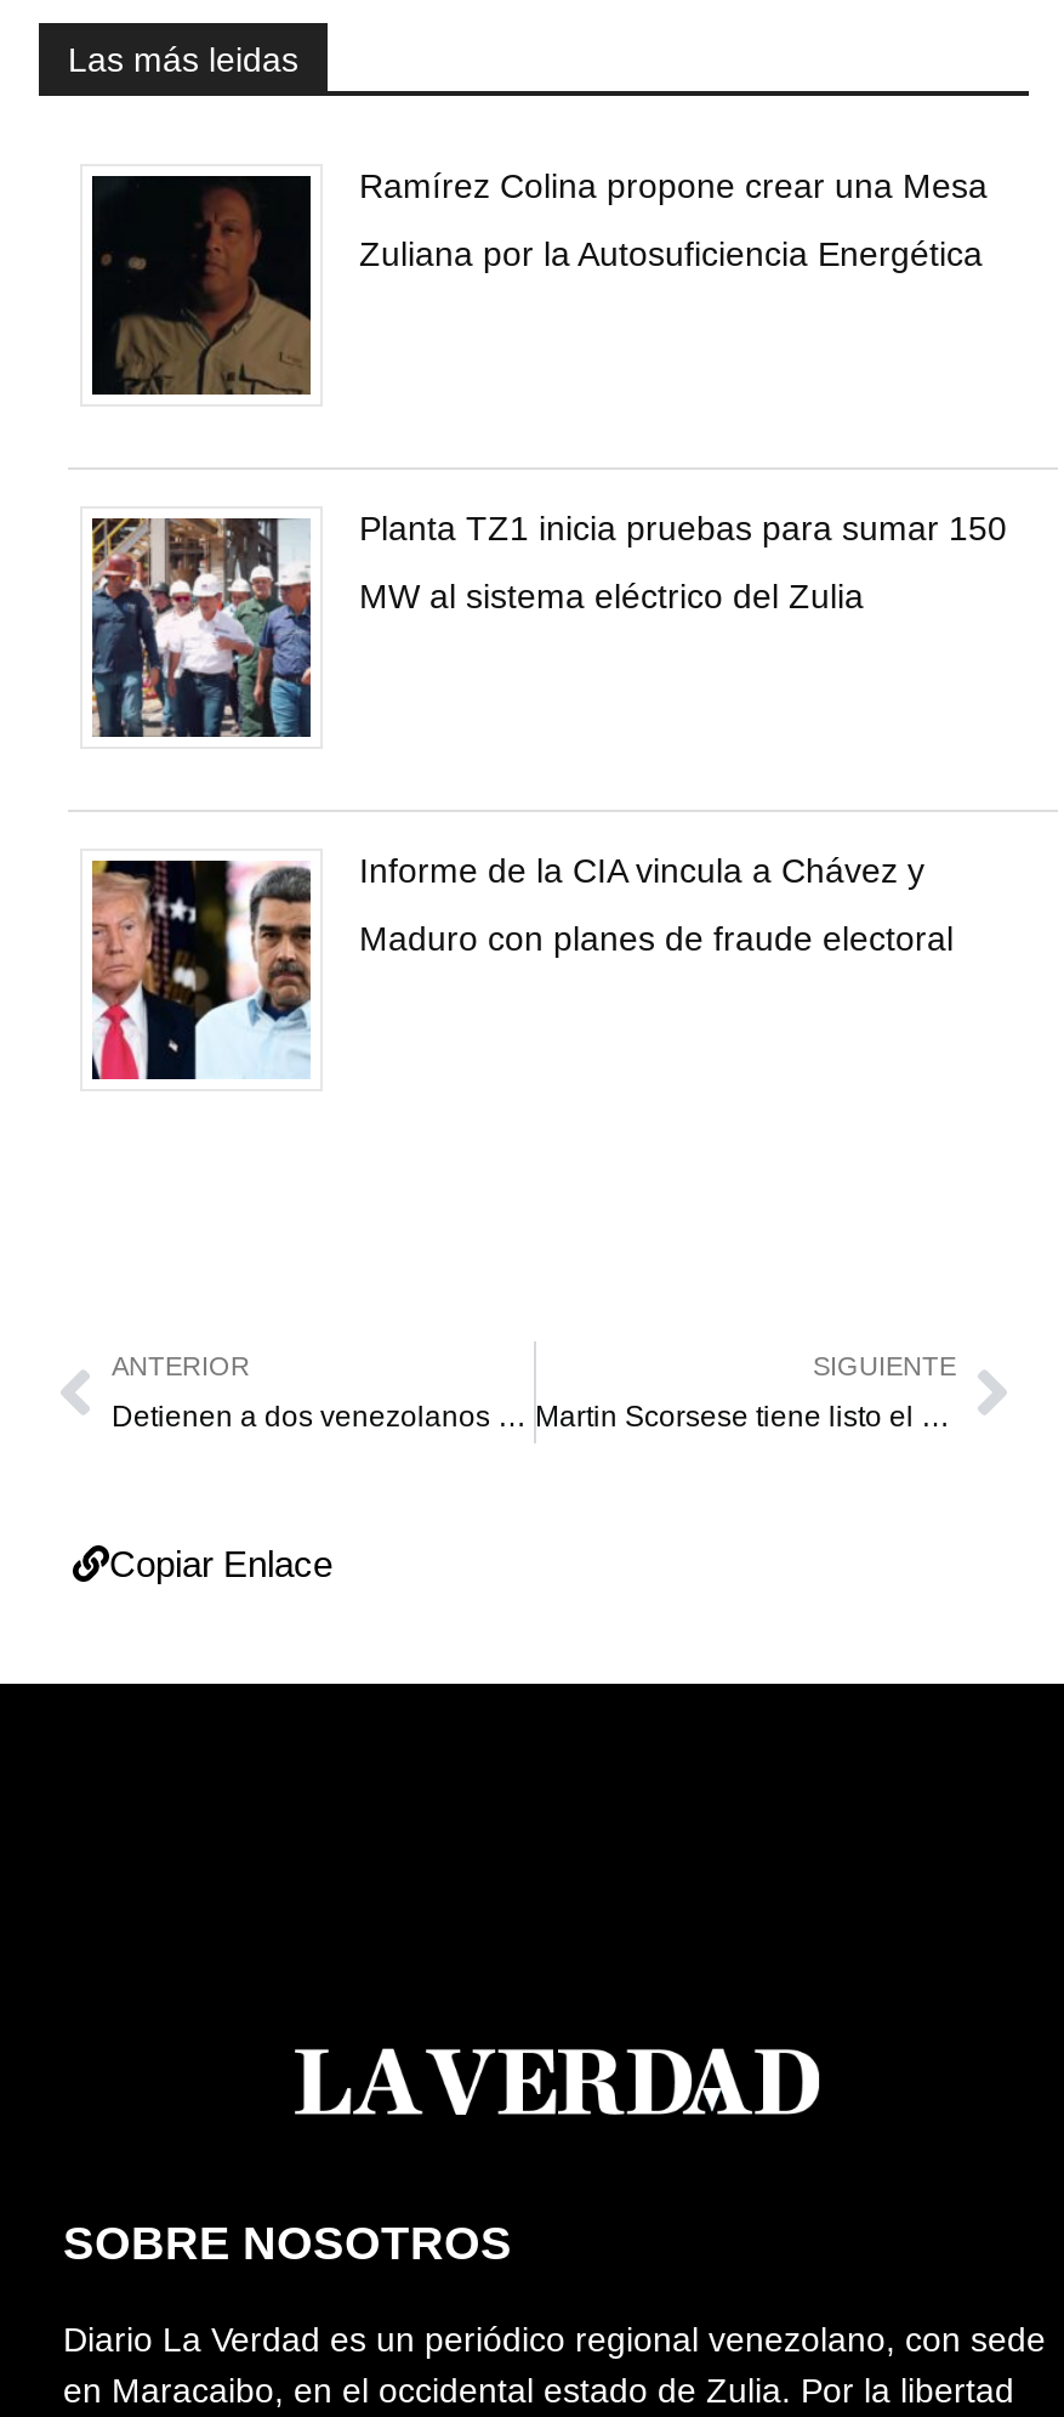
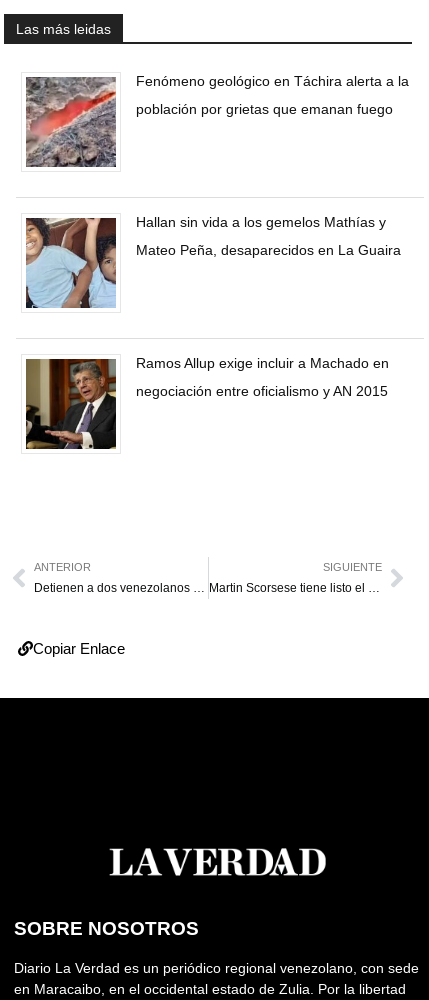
[90,166,988,395] [image] | Ramírez Colina propone crear una Mesa -> [25,73,409,168] [image] | Fenómeno geológico en Táchira alerta a la
[359,234,983,273] Zuliana por la Autosuficiencia Energética -> [136,101,393,117] población por grietas que emanan fuego
[90,508,1007,739] [image] | Planta TZ1 inicia pruebas para sumar 150 -> [25,214,386,309] [image] | Hallan sin vida a los gemelos Mathías y
[359,576,864,615] MW al sistema eléctrico del Zulia -> [136,242,401,258] Mateo Peña, desaparecidos en La Guaira
[92,851,924,1082] [image] | Informe de la CIA vincula a Chávez y -> [25,355,389,450] [image] | Ramos Allup exige incluir a Machado en
[359,918,954,957] Maduro con planes de fraude electoral -> [136,383,388,399] negociación entre oficialismo y AN 2015

